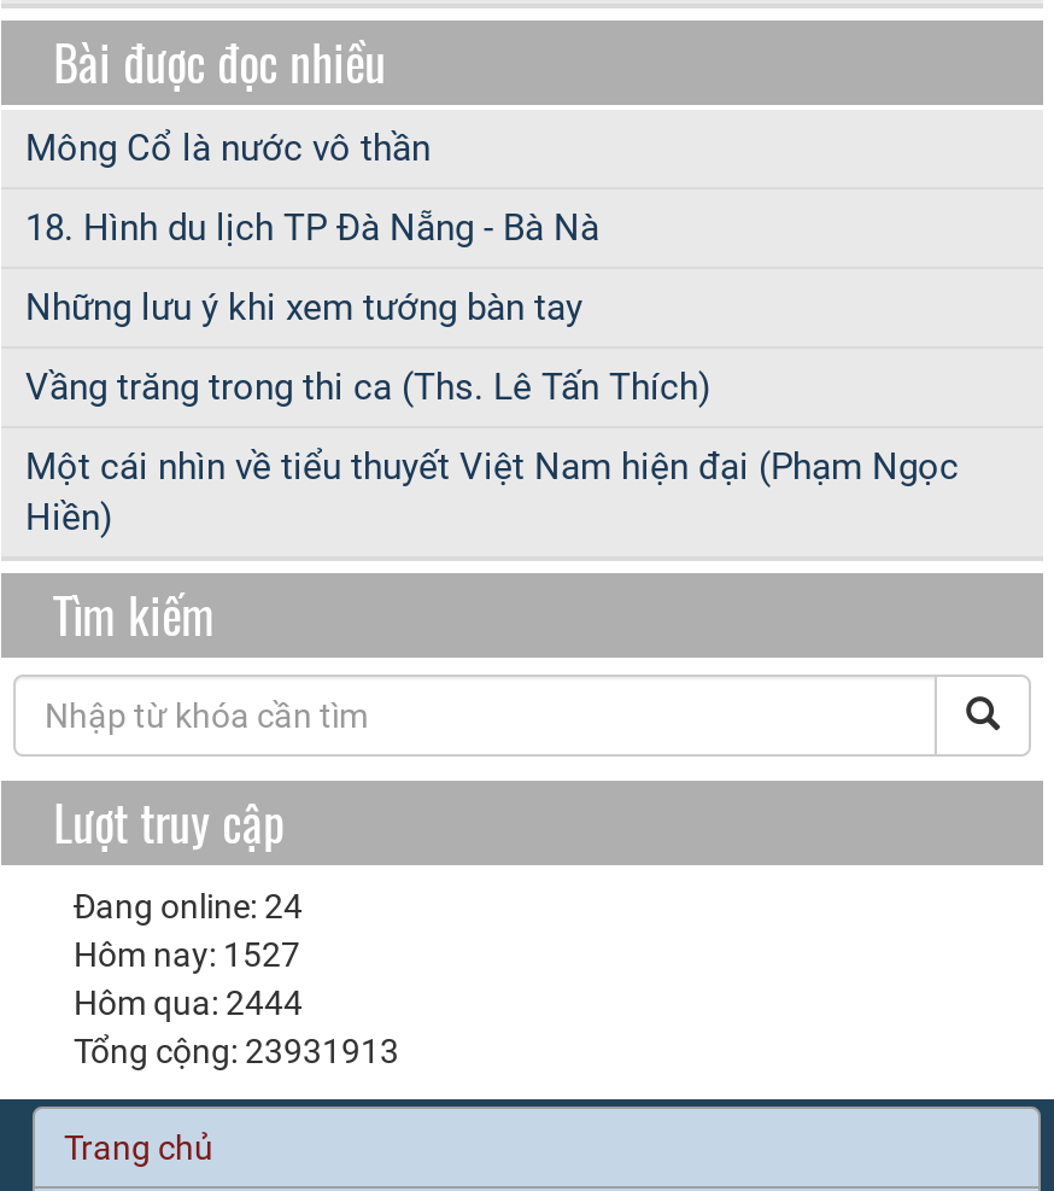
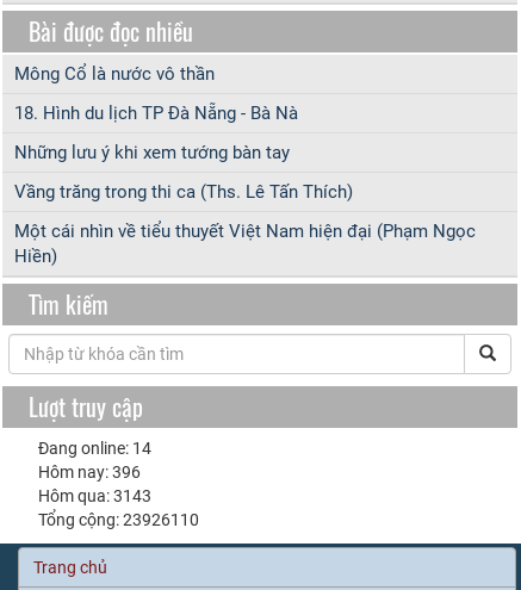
[74,888,303,926] Đang online: 24 -> [38,439,151,458] Đang online: 14
[74,936,300,975] Hôm nay: 1527 -> [38,463,141,482] Hôm nay: 396
[74,984,303,1023] Hôm qua: 2444 -> [38,487,151,506] Hôm qua: 3143
[74,1032,399,1071] Tổng cộng: 23931913 -> [38,510,199,530] Tổng cộng: 23926110

